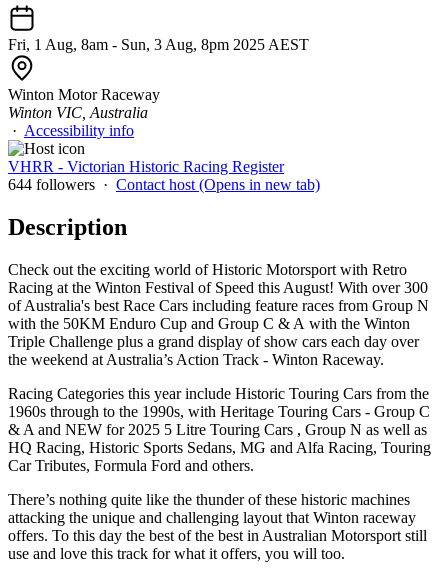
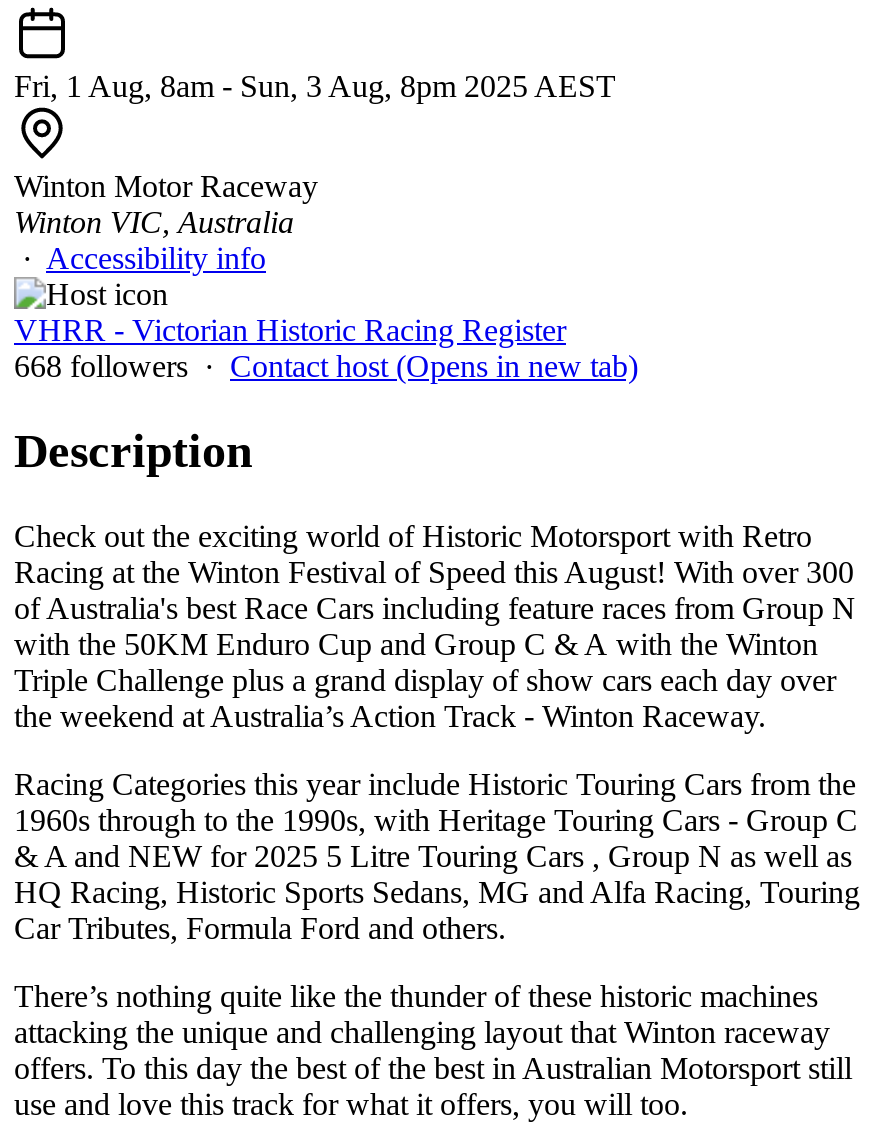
[8,176,320,193] 644 followers · Contact host (Opens in new tab) -> [14,349,638,383] 668 followers · Contact host (Opens in new tab)

